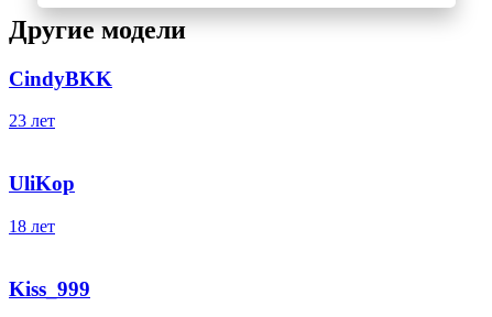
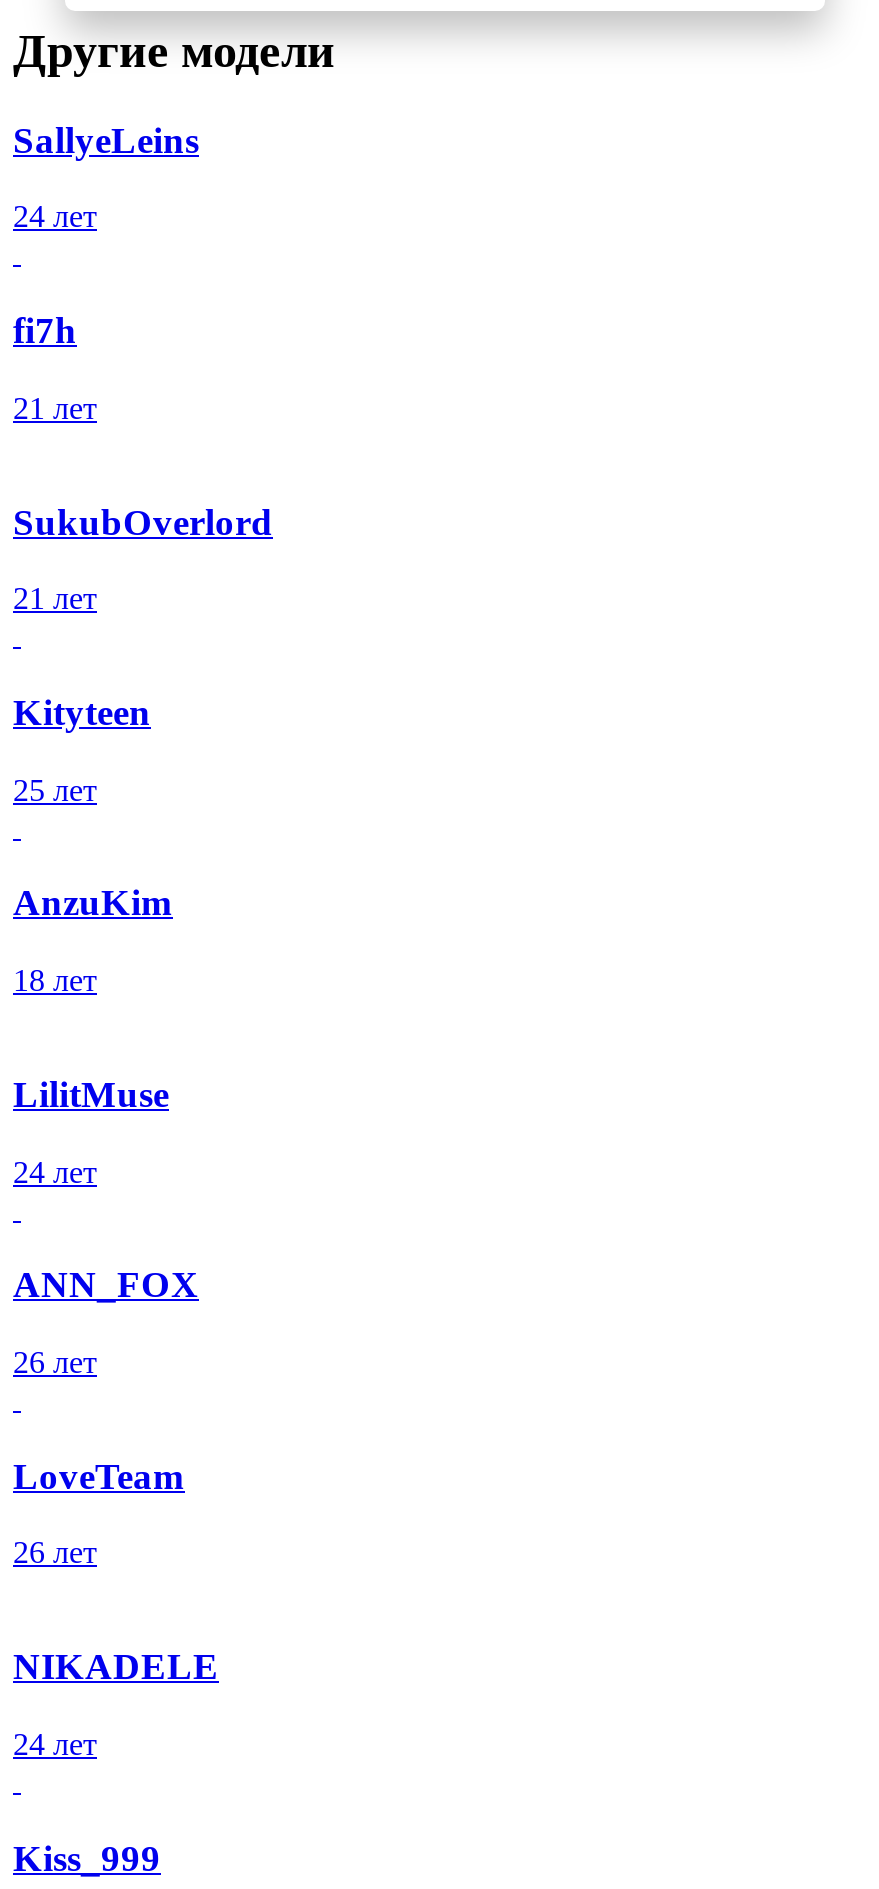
[9,67,112,195] CindyBKK | 23 лет | UliKop -> [13,118,273,924] SallyeLeins | 24 лет | fi7h | 21 лет | SukubOverlord | 21 лет | Kityteen | 25 лет | AnzuKim
none -> [13,1073,219,1761] LilitMuse | 24 лет | ANN_FOX | 26 лет | LoveTeam | 26 лет | NIKADELE | 24 лет

